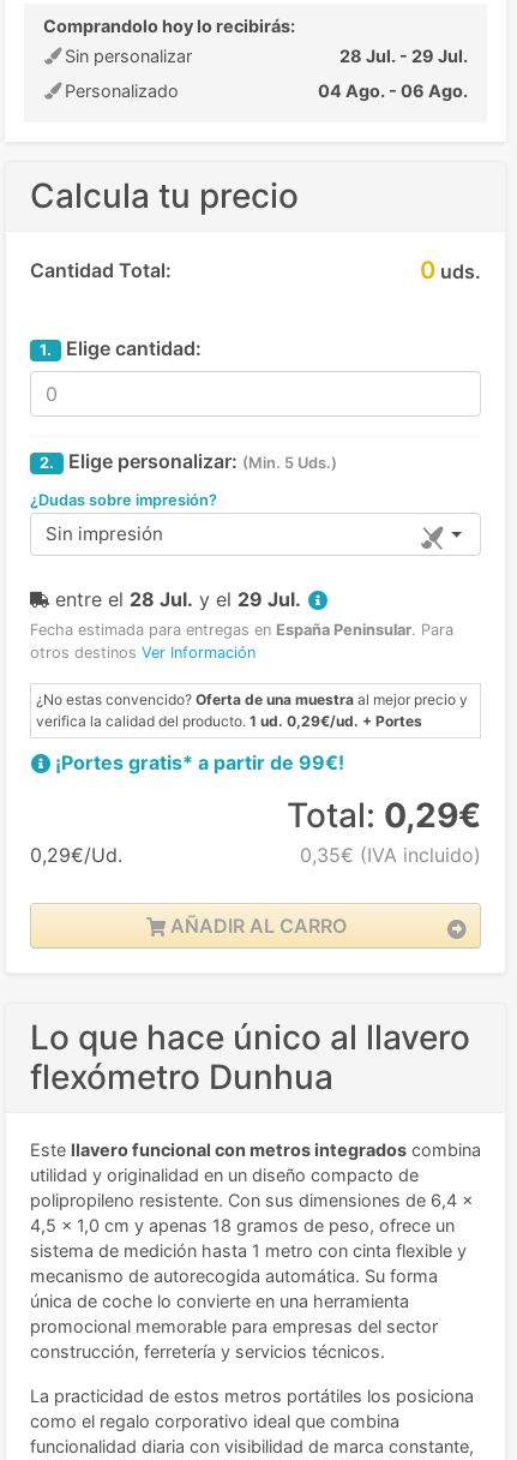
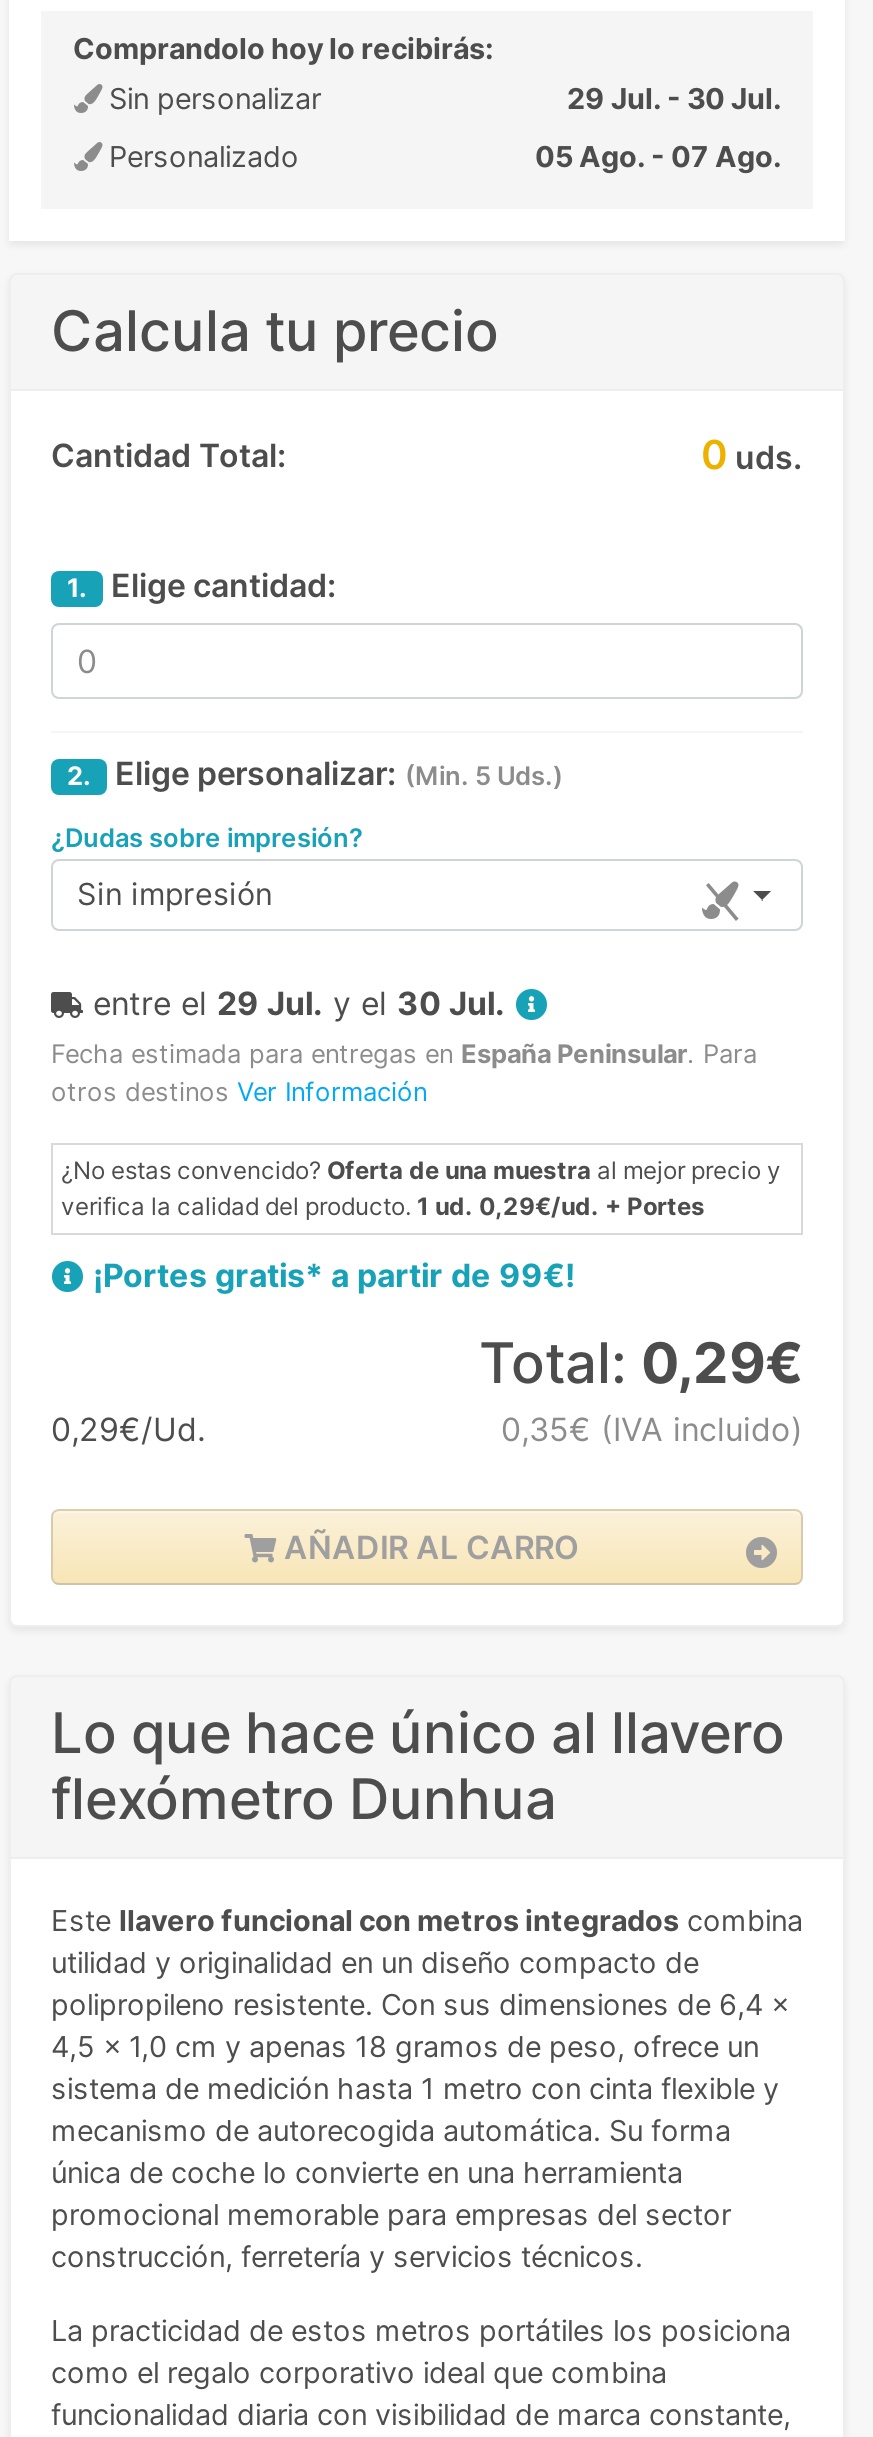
[339,46,468,66] 28 Jul. - 29 Jul. -> [567,81,781,115] 29 Jul. - 30 Jul.
[318,80,468,101] 04 Ago. - 06 Ago. -> [535,139,781,173] 05 Ago. - 07 Ago.
[55,588,301,612] entre el 28 Jul. y el 29 Jul. -> [93,984,505,1024] entre el 29 Jul. y el 30 Jul.

